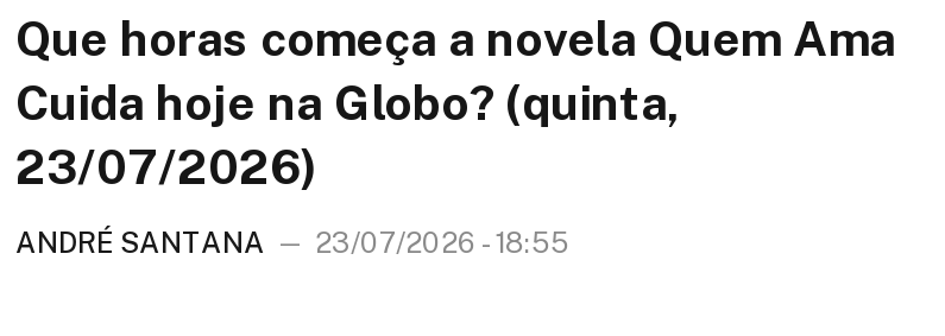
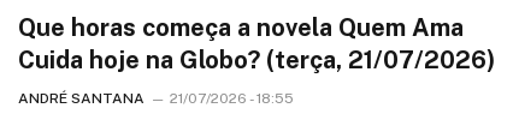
[15,75,679,196] Cuida hoje na Globo? (quinta, | 23/07/2026) -> [18,46,495,74] Cuida hoje na Globo? (terça, 21/07/2026)
[15,227,569,260] ANDRÉ SANTANA 23/07/2026 - 18:55 -> [18,90,294,107] ANDRÉ SANTANA 21/07/2026 - 18:55

